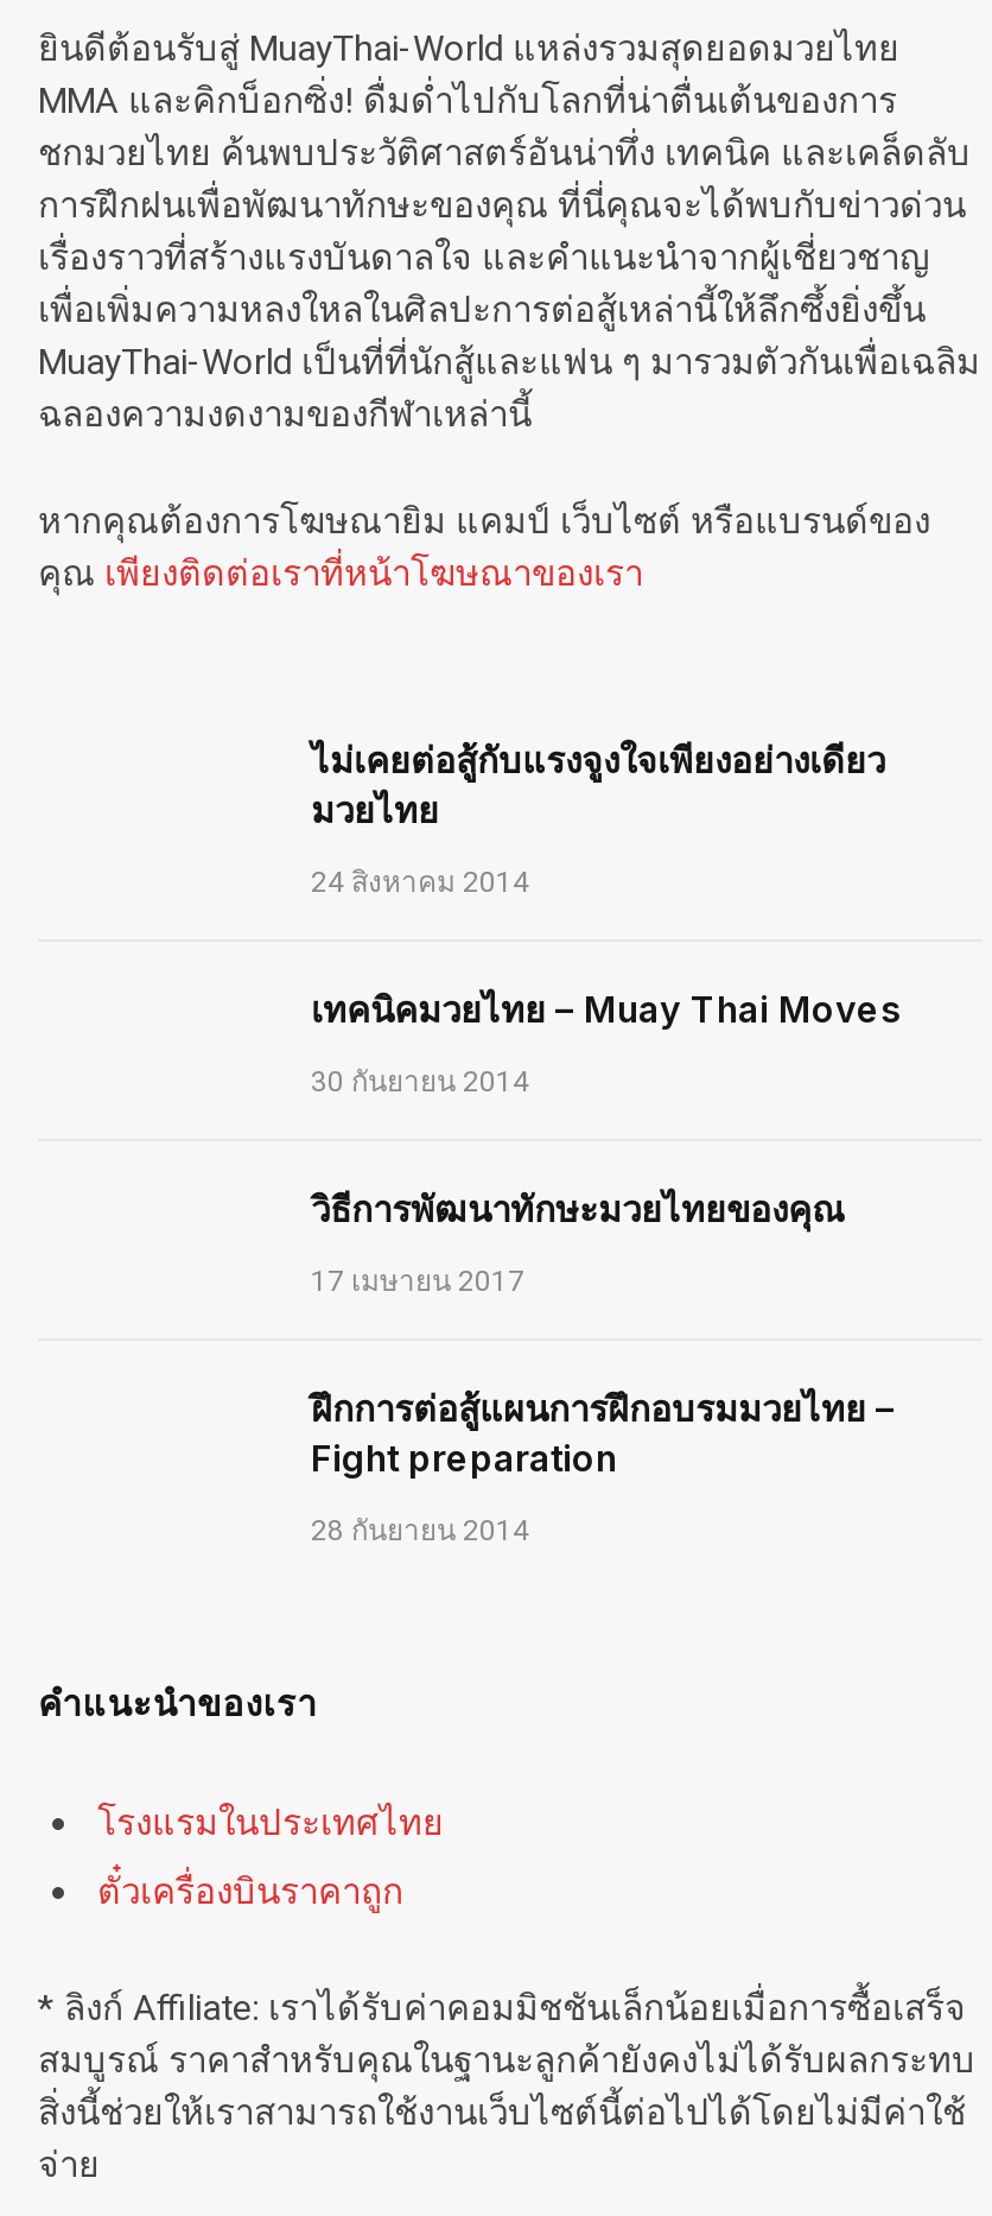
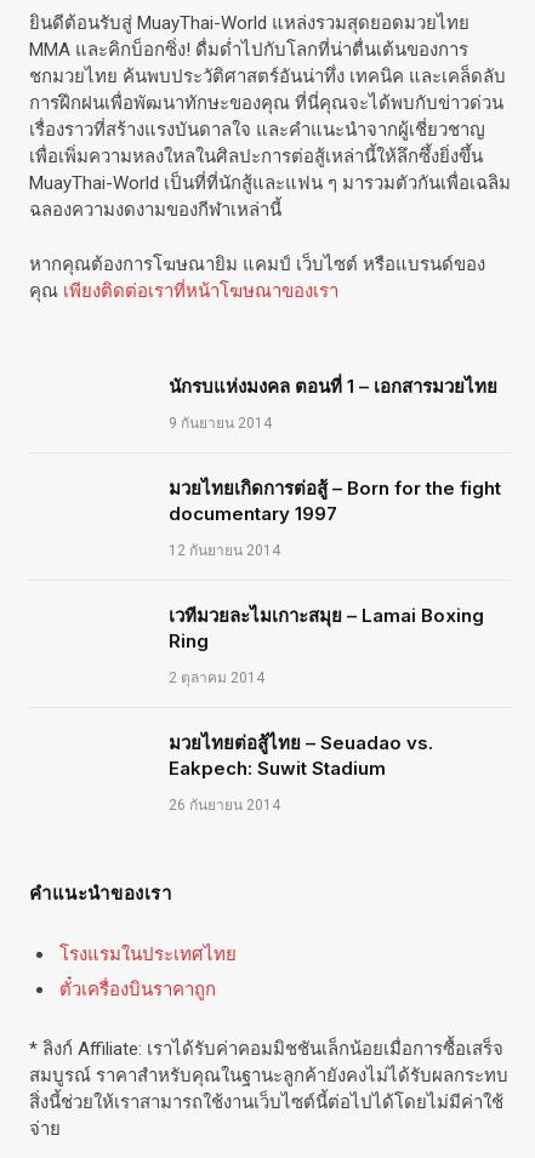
[311,738,885,833] ไม่เคยต่อสู้กับแรงจูงใจเพียงอย่างเดียว | มวยไทย -> [169,375,497,398] นักรบแห่งมงคล ตอนที่ 1 – เอกสารมวยไทย
[311,866,529,900] 24 สิงหาคม 2014 -> [169,415,272,432] 9 กันยายน 2014
[311,988,902,1033] เทคนิคมวยไทย – Muay Thai Moves -> [169,477,501,525] มวยไทยเกิดการต่อสู้ – Born for the fight | documentary 1997
[311,1066,529,1099] 30 กันยายน 2014 -> [169,542,280,559] 12 กันยายน 2014
[311,1187,845,1232] วิธีการพัฒนาทักษะมวยไทยของคุณ -> [169,604,484,653] เวทีมวยละไมเกาะสมุย – Lamai Boxing | Ring
[311,1265,524,1299] 17 เมษายน 2017 -> [169,670,264,687] 2 ตุลาคม 2014
[311,1387,895,1482] ฝึกการต่อสู้แผนการฝึกอบรมมวยไทย – | Fight preparation -> [169,732,433,780] มวยไทยต่อสู้ไทย – Seuadao vs. | Eakpech: Suwit Stadium
[311,1515,529,1548] 28 กันยายน 2014 -> [169,797,280,814] 26 กันยายน 2014

